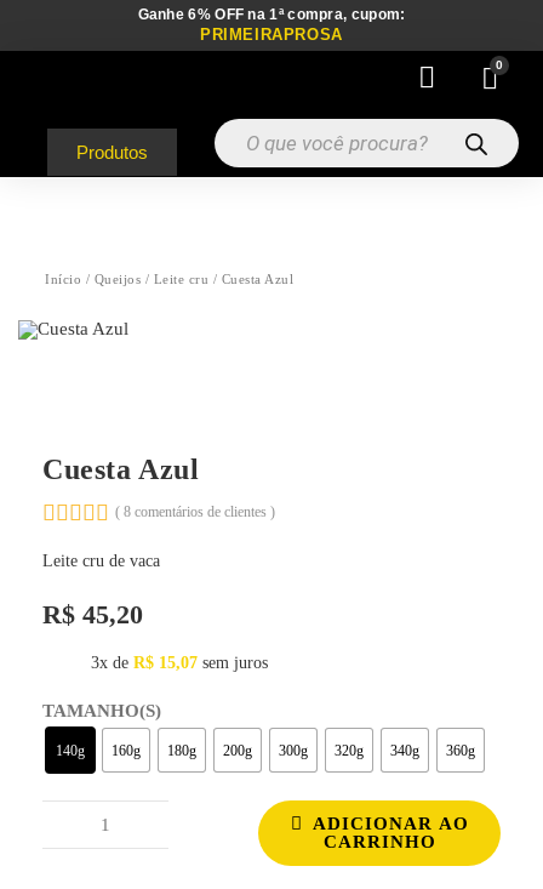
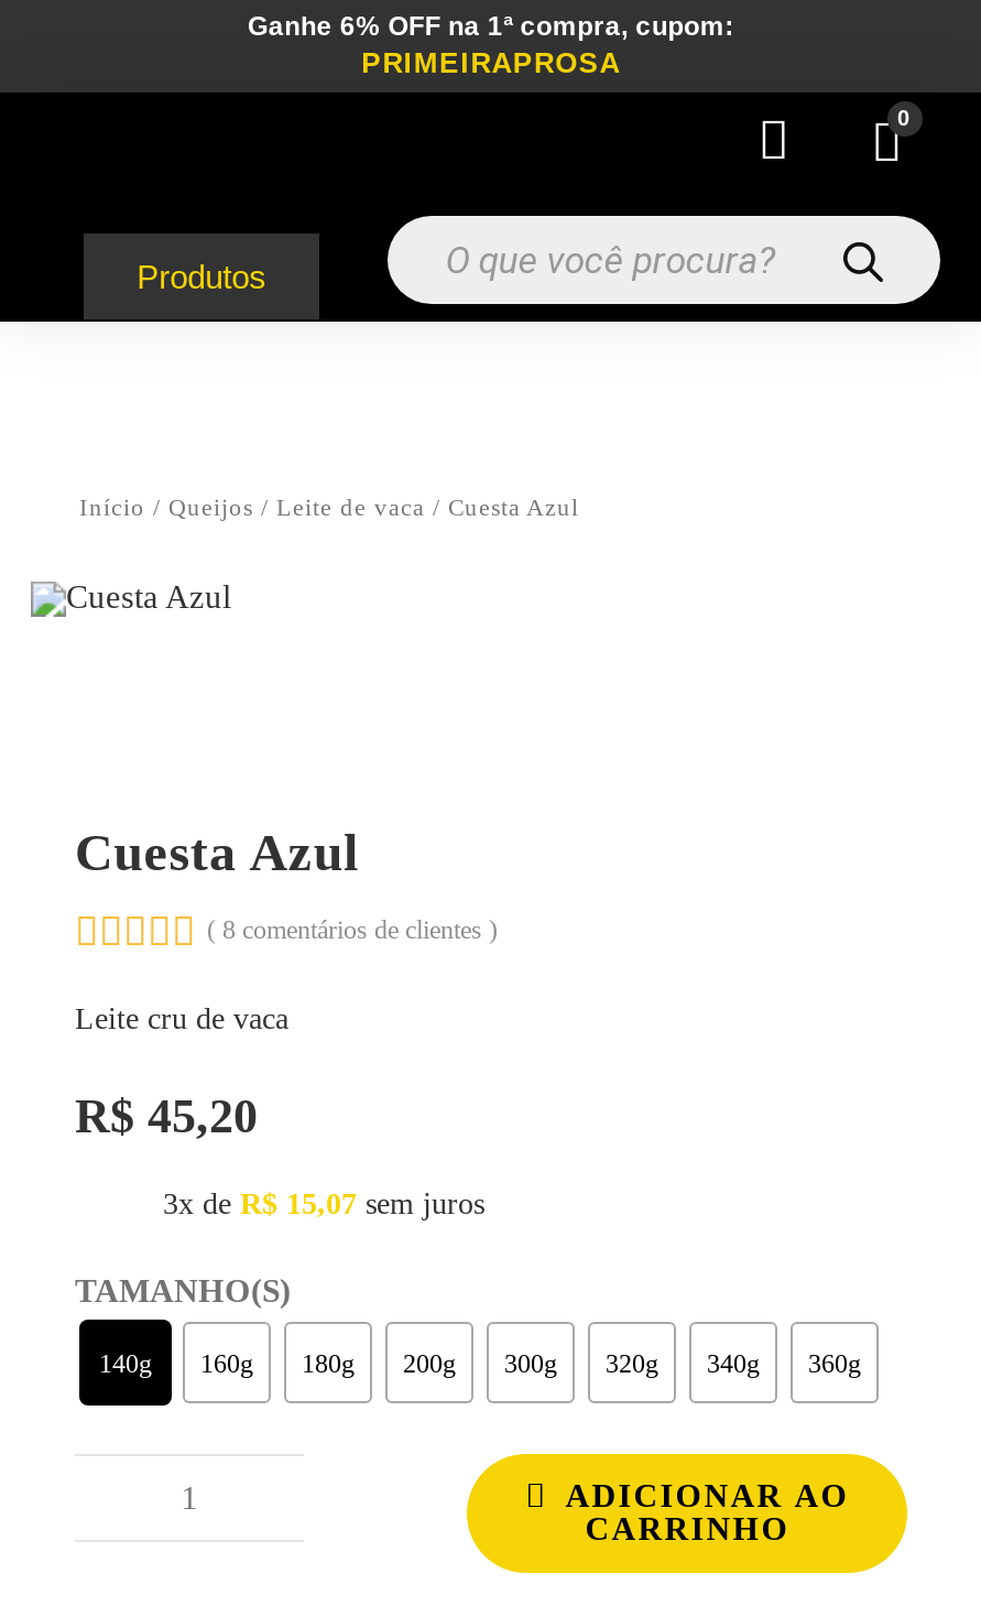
[45,272,293,286] Início / Queijos / Leite cru / Cuesta Azul -> [79,493,579,520] Início / Queijos / Leite de vaca / Cuesta Azul

